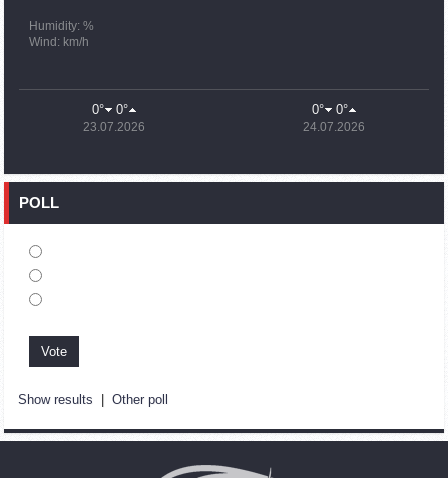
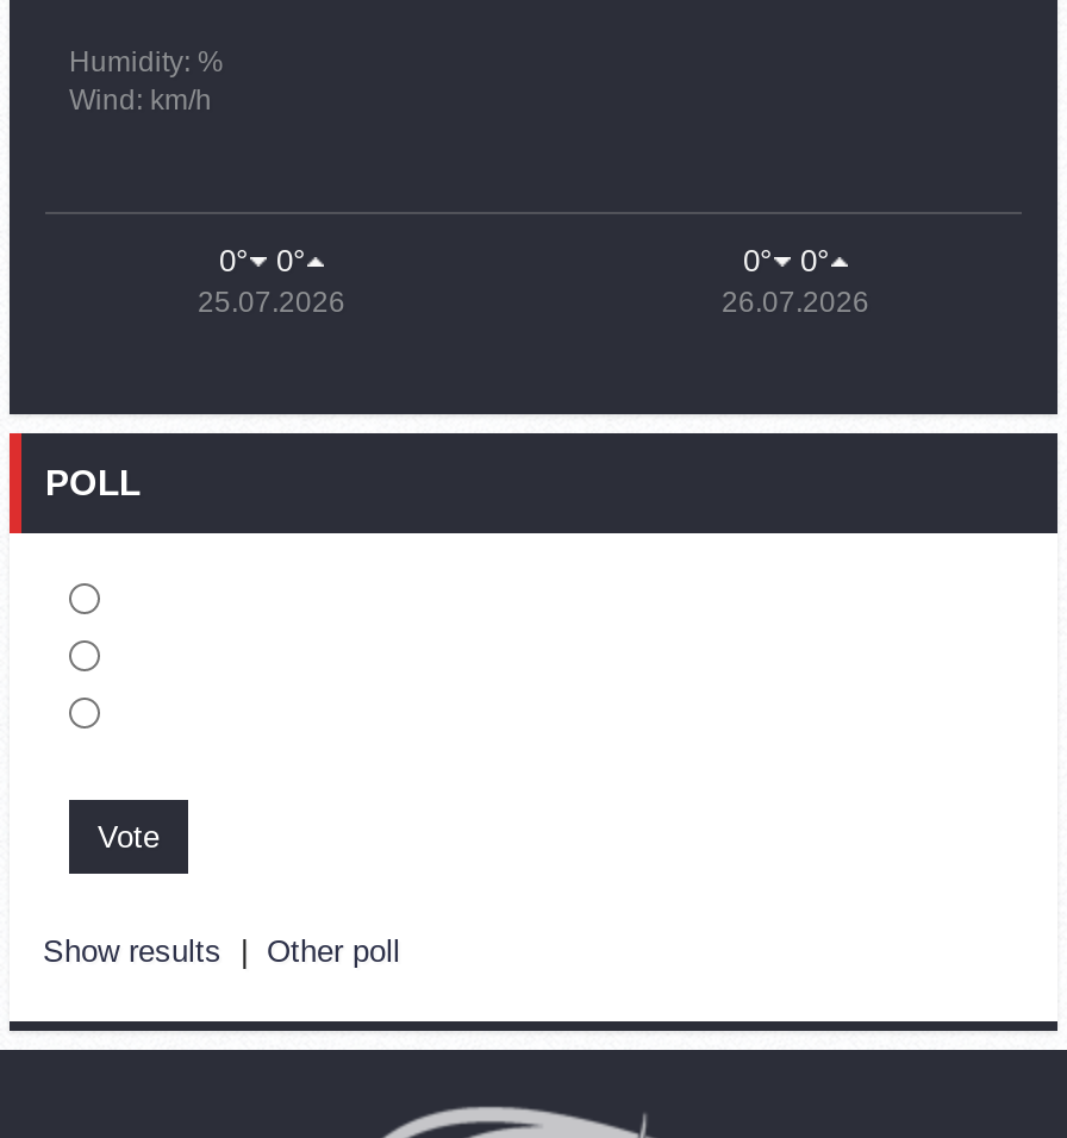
[83,120,145,134] 23.07.2026 -> [198,286,345,319] 25.07.2026
[303,120,365,134] 24.07.2026 -> [722,286,869,319] 26.07.2026

